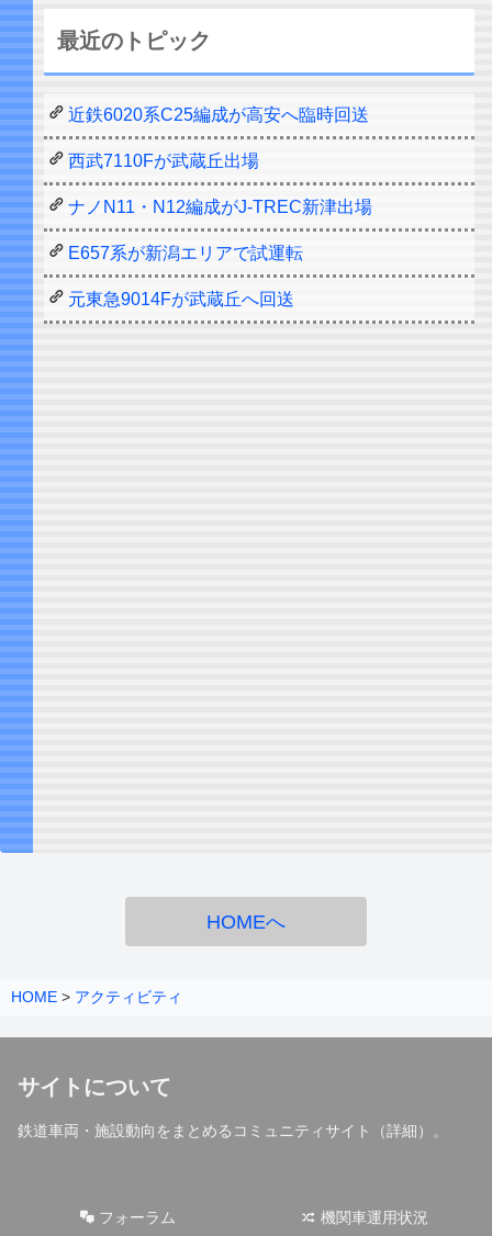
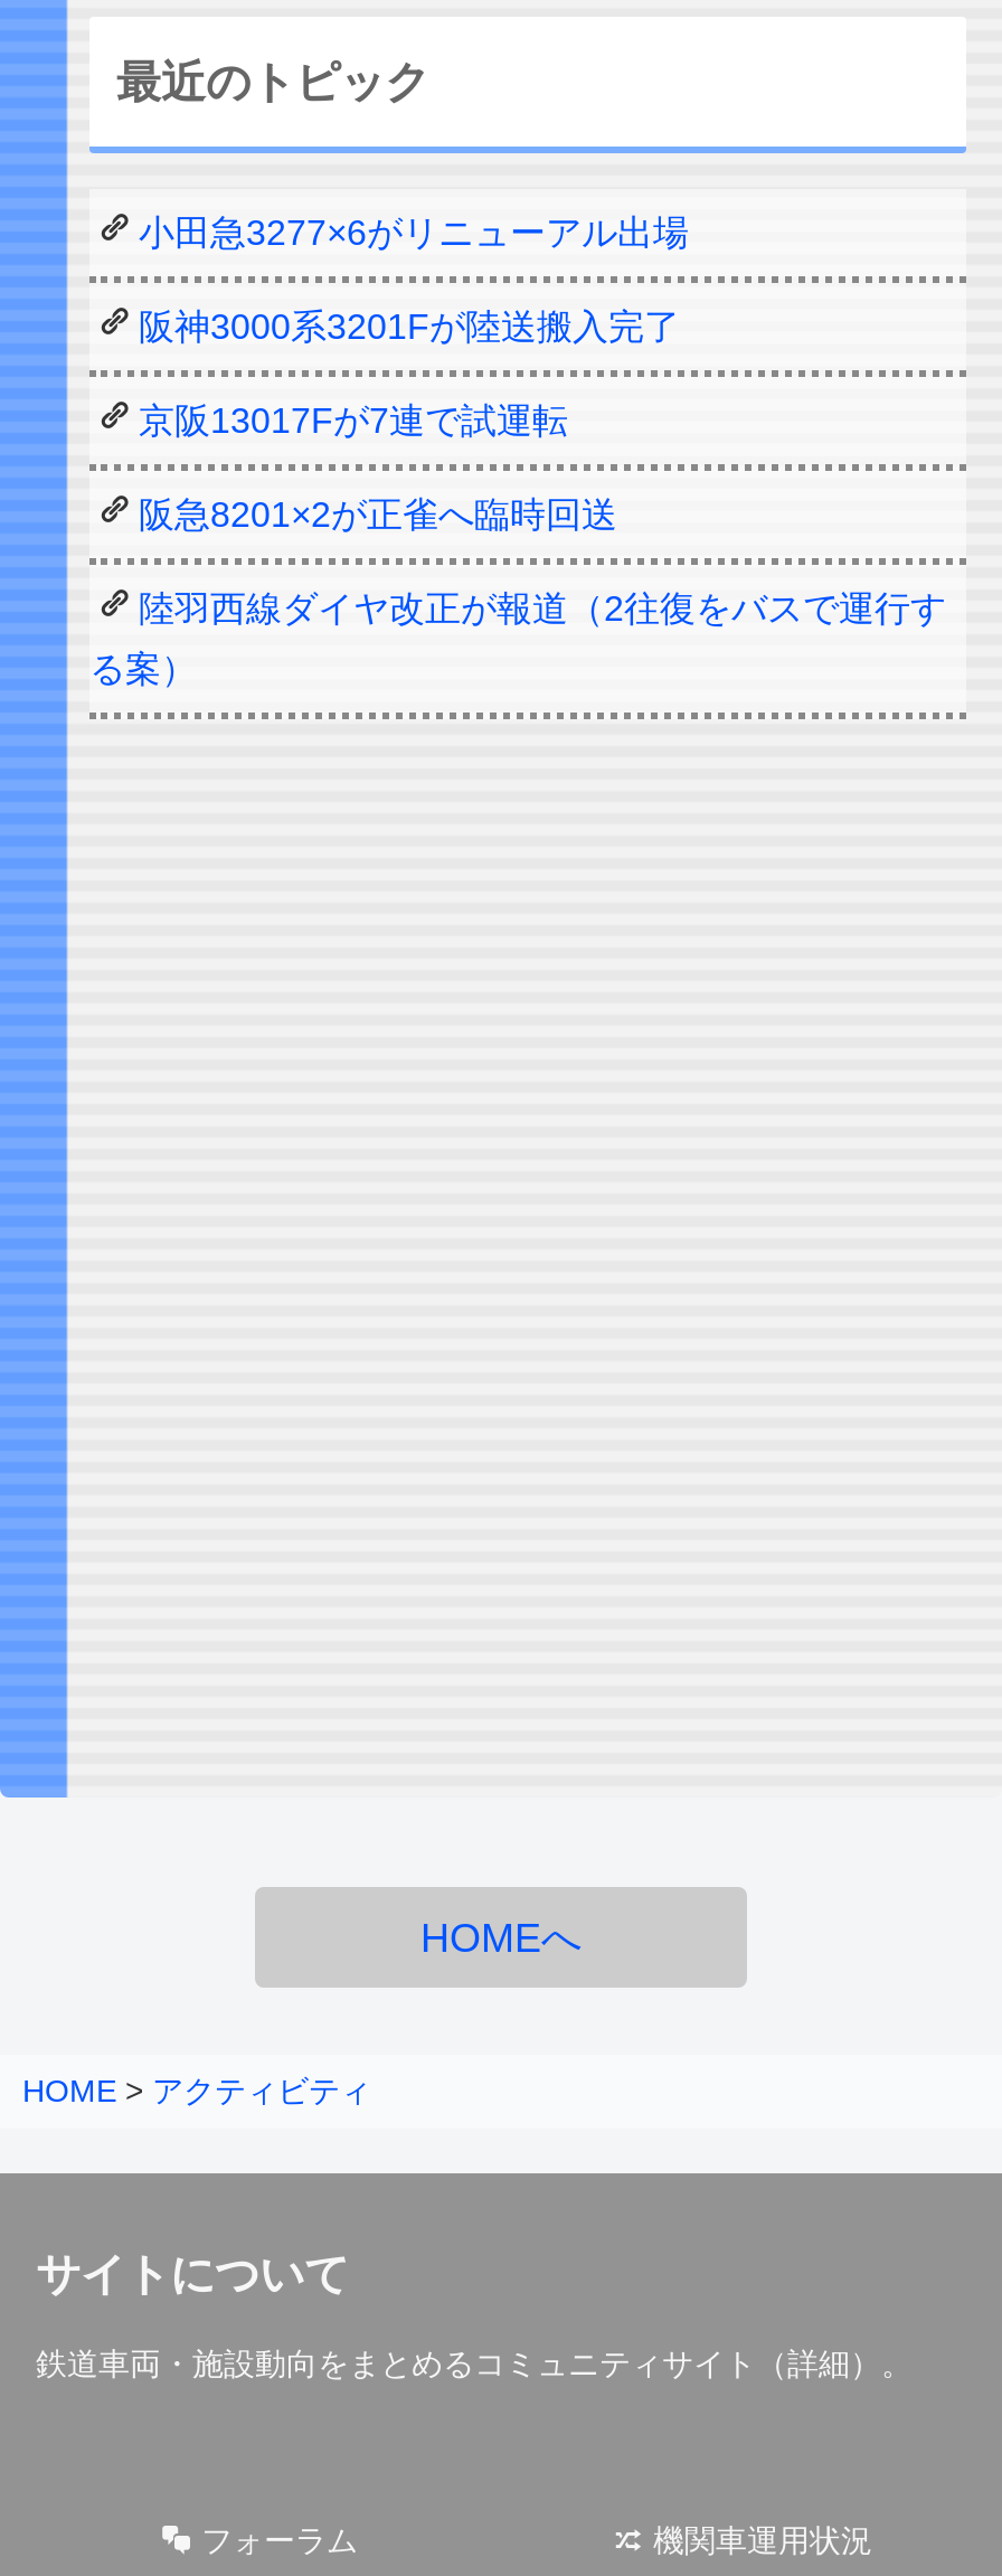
[68,105,372,308] 近鉄6020系C25編成が高安へ臨時回送 | 西武7110Fが武蔵丘出場 | ナノN11・N12編成がJ-TREC新津出場 | E657系が新潟エリアで試運転 | 元東急9014Fが武蔵丘へ回送 -> [89,213,946,687] 小田急3277×6がリニューアル出場 | 阪神3000系3201Fが陸送搬入完了 | 京阪13017Fが7連で試運転 | 阪急8201×2が正雀へ臨時回送 | 陸羽西線ダイヤ改正が報道（2往復をバスで運行す | る案）

